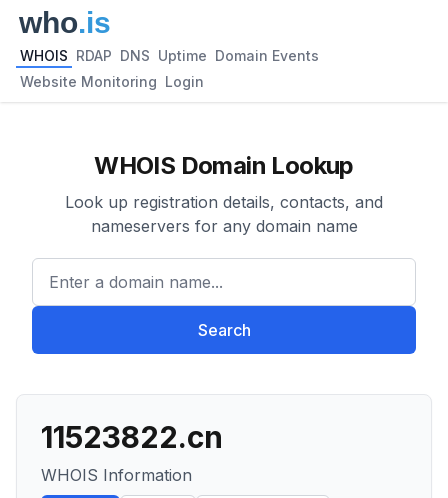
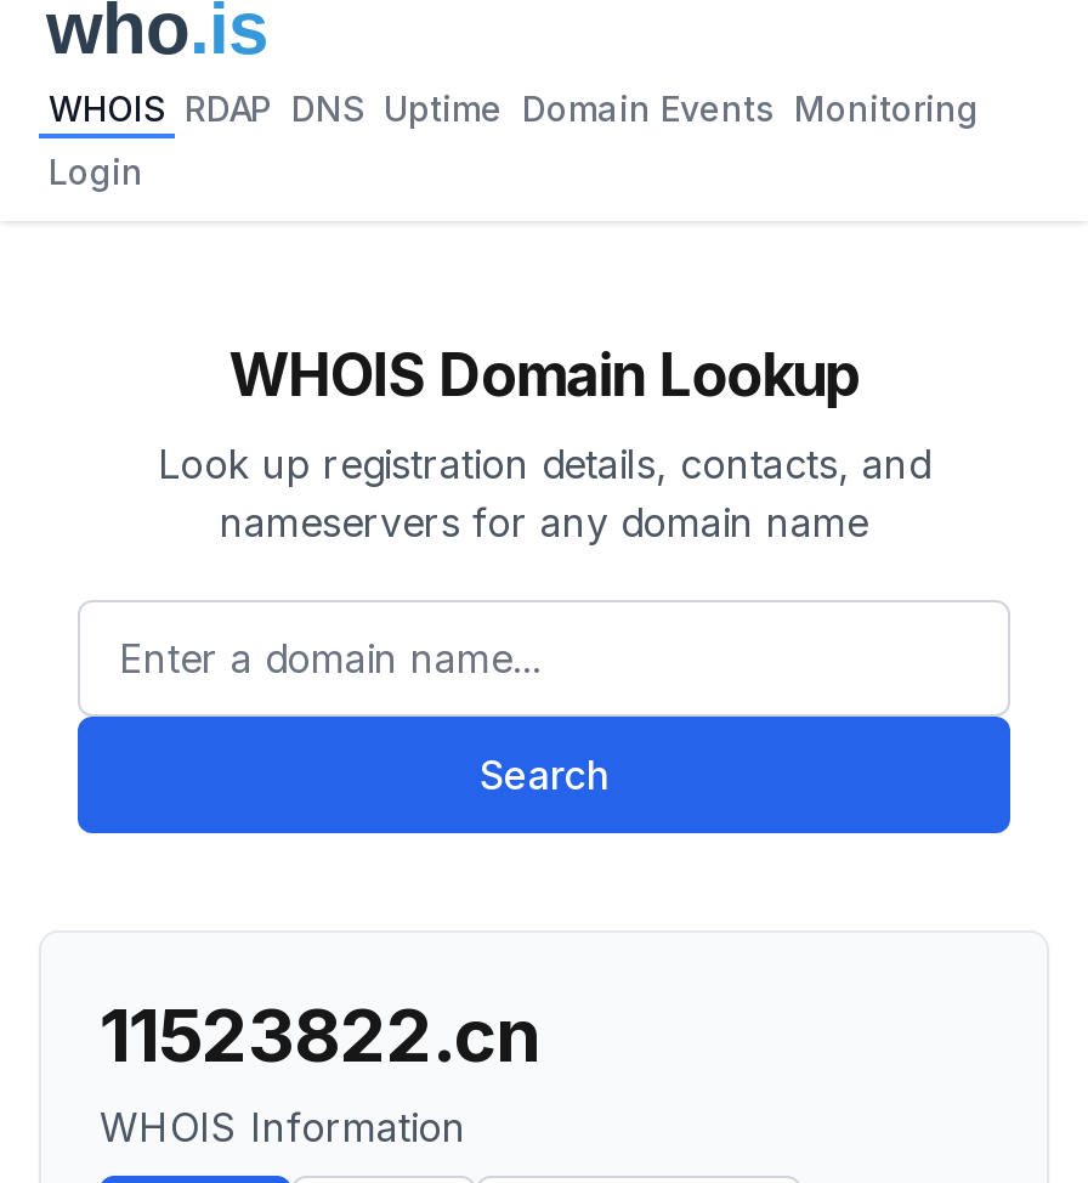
[20,47,319,64] WHOIS RDAP DNS Uptime Domain Events -> [49,87,979,129] WHOIS RDAP DNS Uptime Domain Events Monitoring
[20,73,204,90] Website Monitoring Login -> [49,151,143,192] Login

